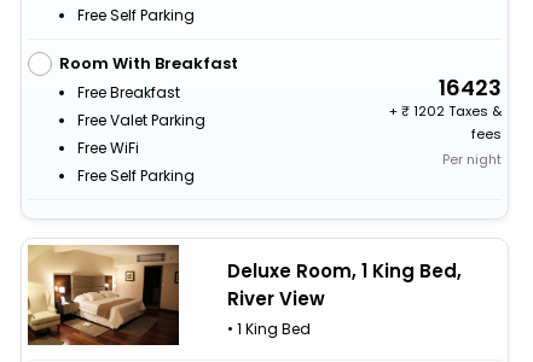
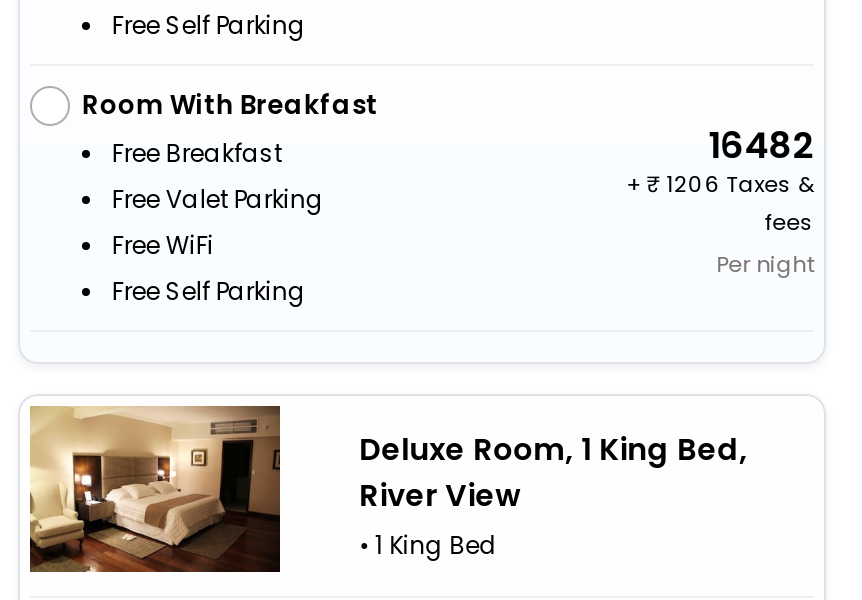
[434,72,502,102] 16423 -> [700,120,814,170] 16482
[389,101,502,120] + 1202 Taxes & -> [626,168,814,200] + 1206 Taxes &

